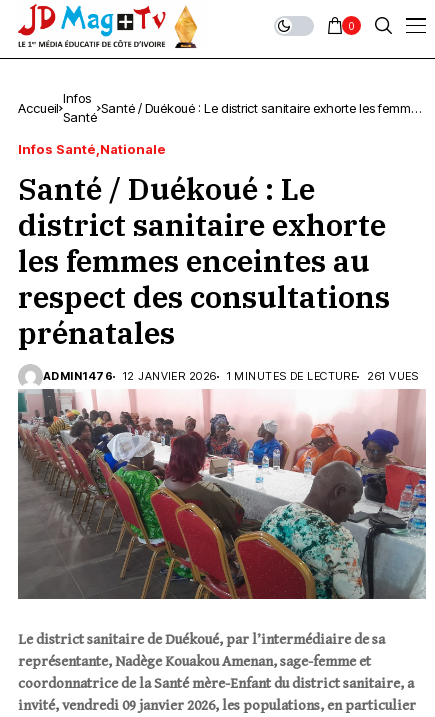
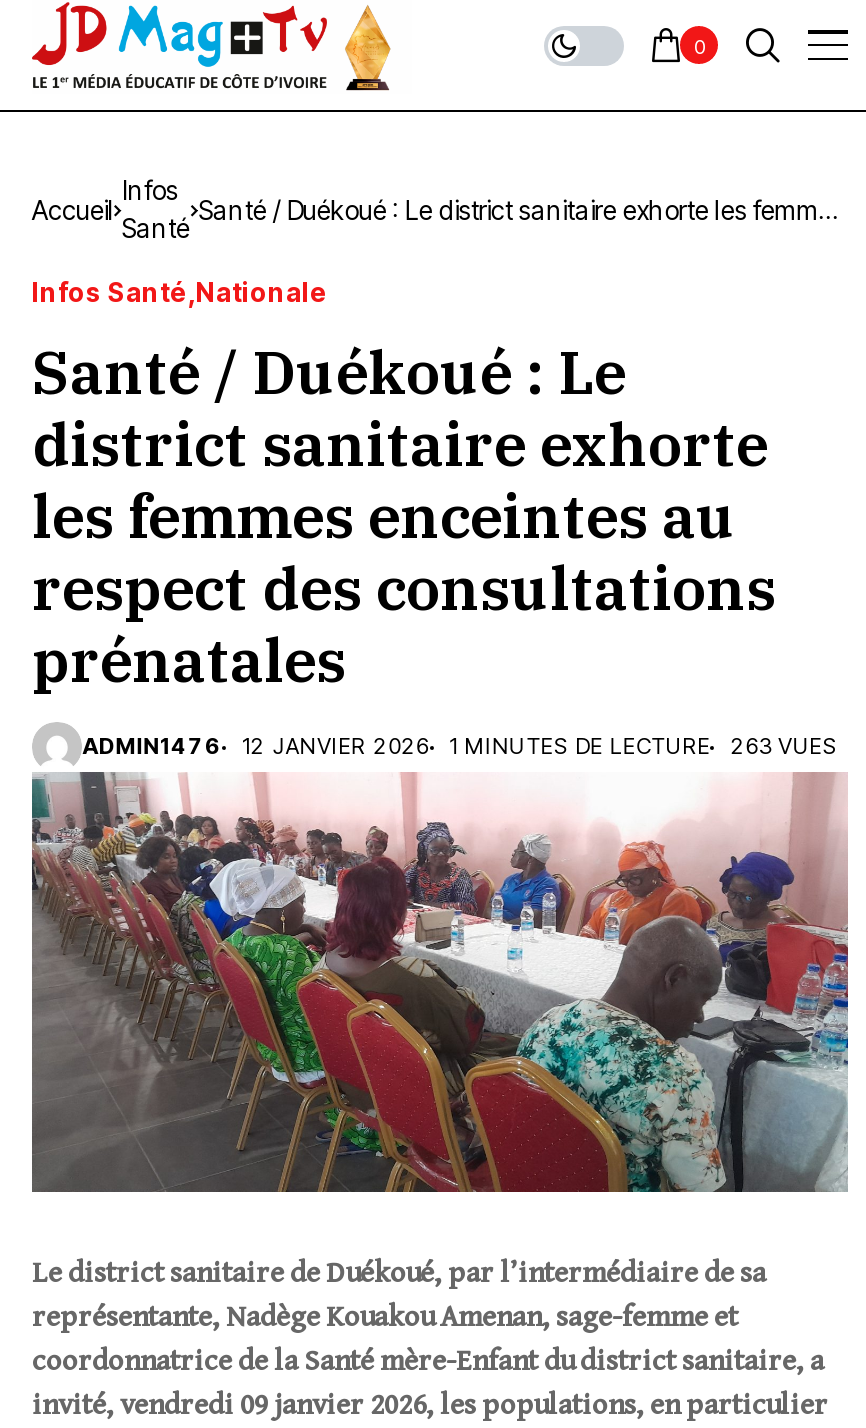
[43,369,419,383] ADMIN1476 12 JANVIER 2026 1 MINUTES DE LECTURE 261 VUES -> [82,732,838,760] ADMIN1476 12 JANVIER 2026 1 MINUTES DE LECTURE 263 VUES

